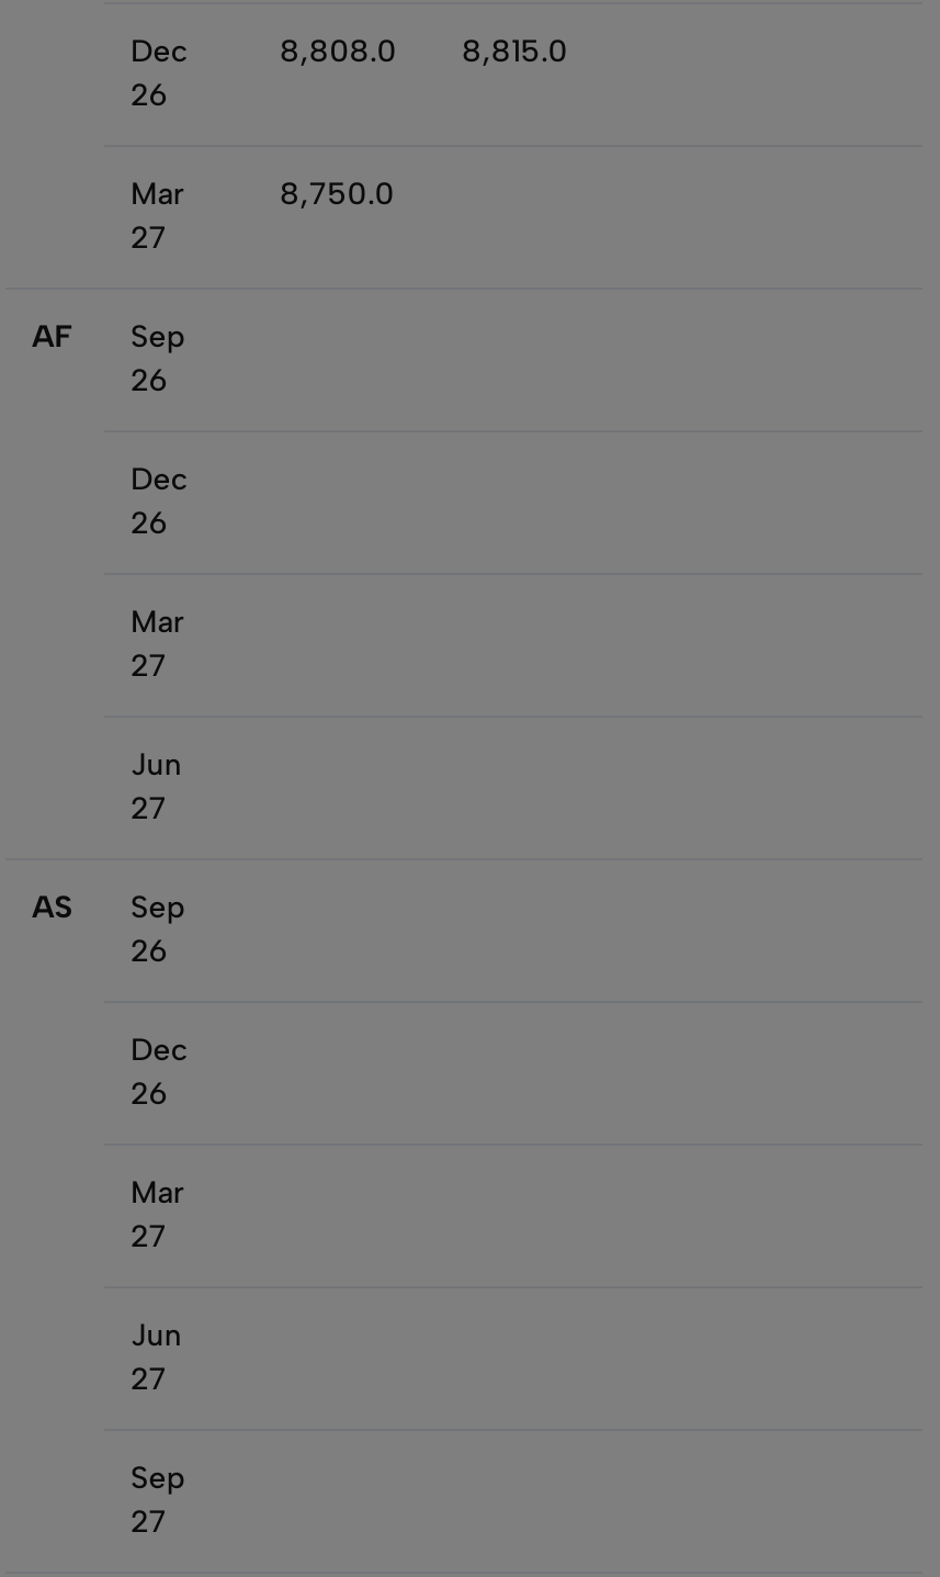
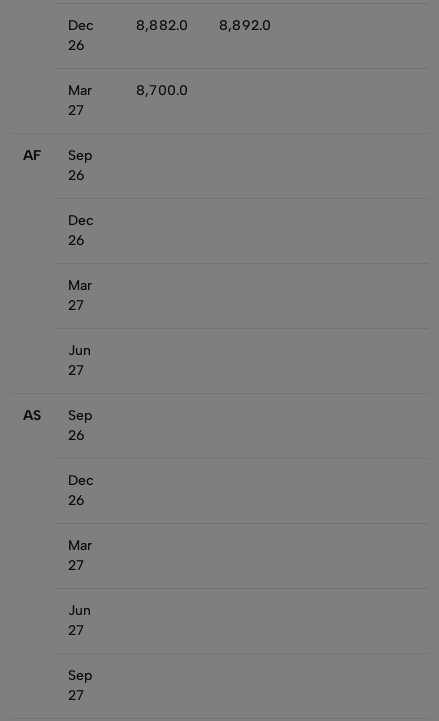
[280,33,397,70] 8,808.0 -> [136,17,188,34] 8,882.0
[462,33,568,70] 8,815.0 -> [219,17,271,34] 8,892.0
[280,176,395,213] 8,750.0 -> [136,82,188,99] 8,700.0

